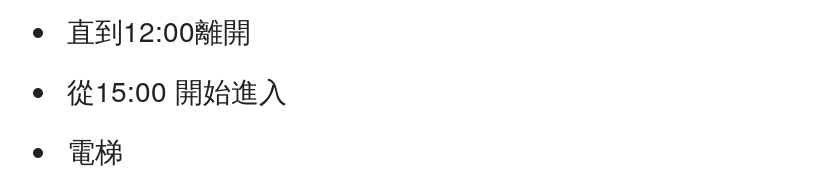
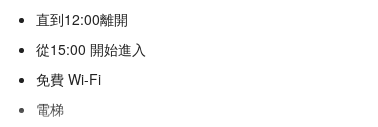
none -> [36,69,101,89] 免費 Wi-Fi

